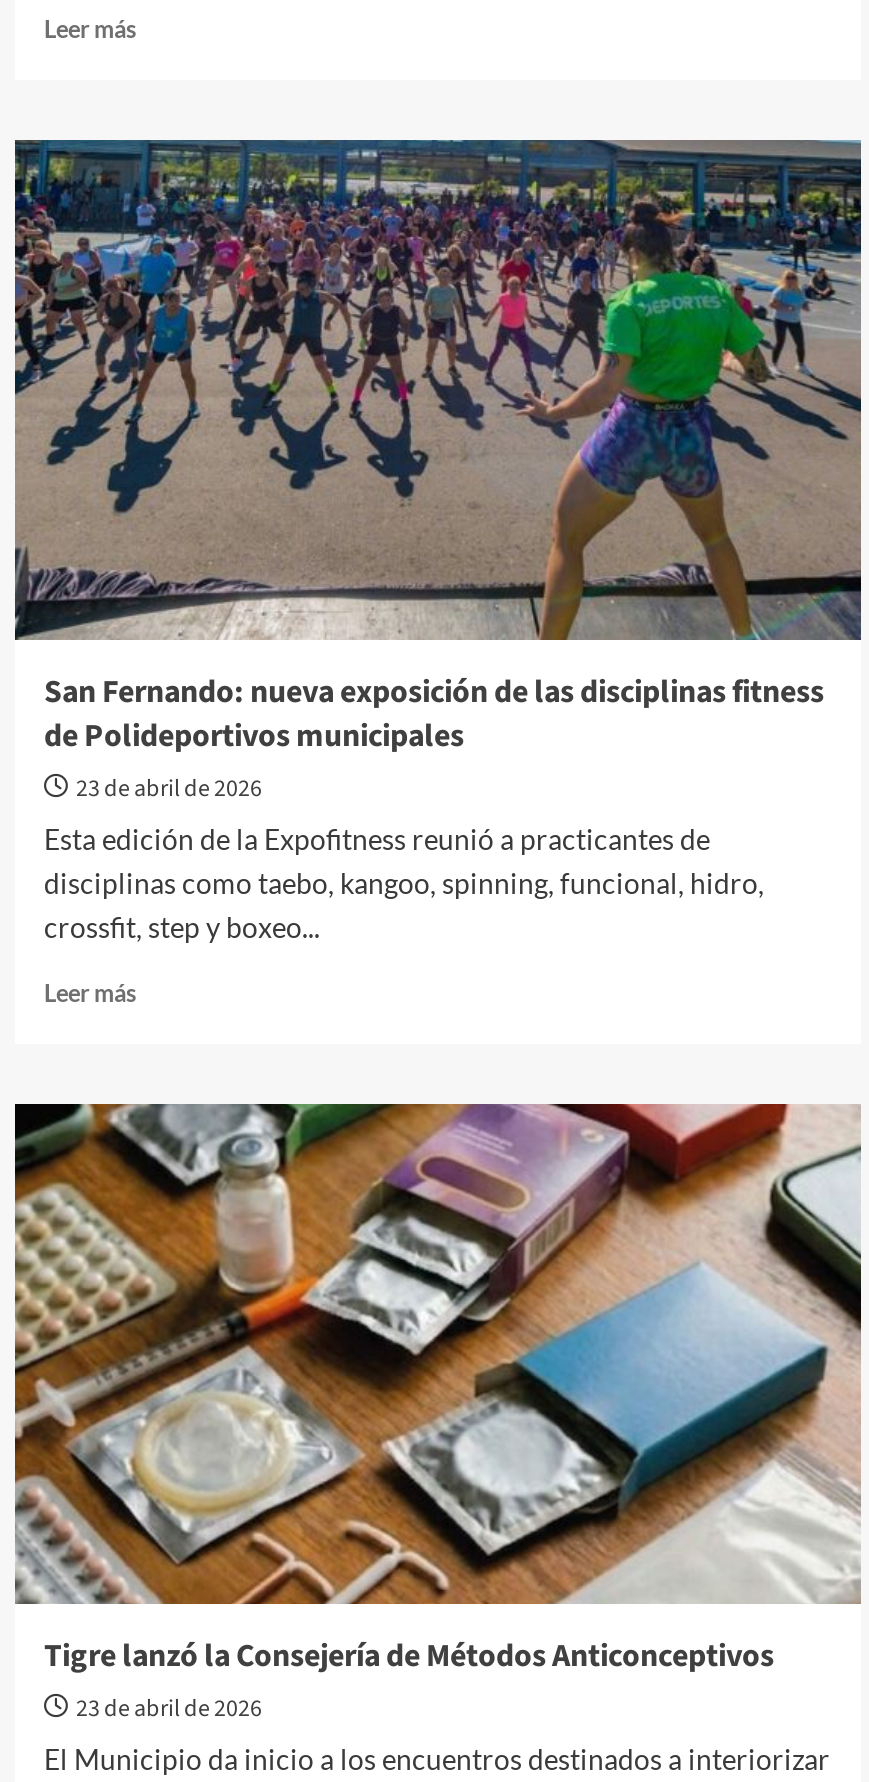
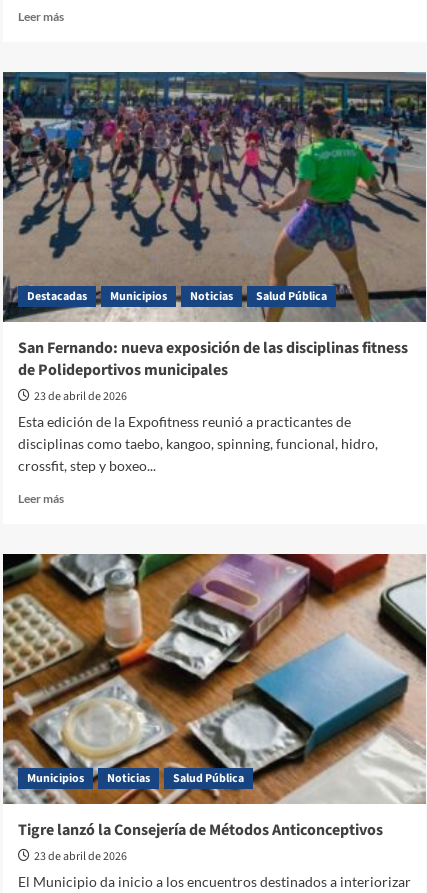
none -> [26,288,326,305] Destacadas | Municipios | Noticias | Salud Pública
none -> [26,770,243,787] Municipios | Noticias | Salud Pública

